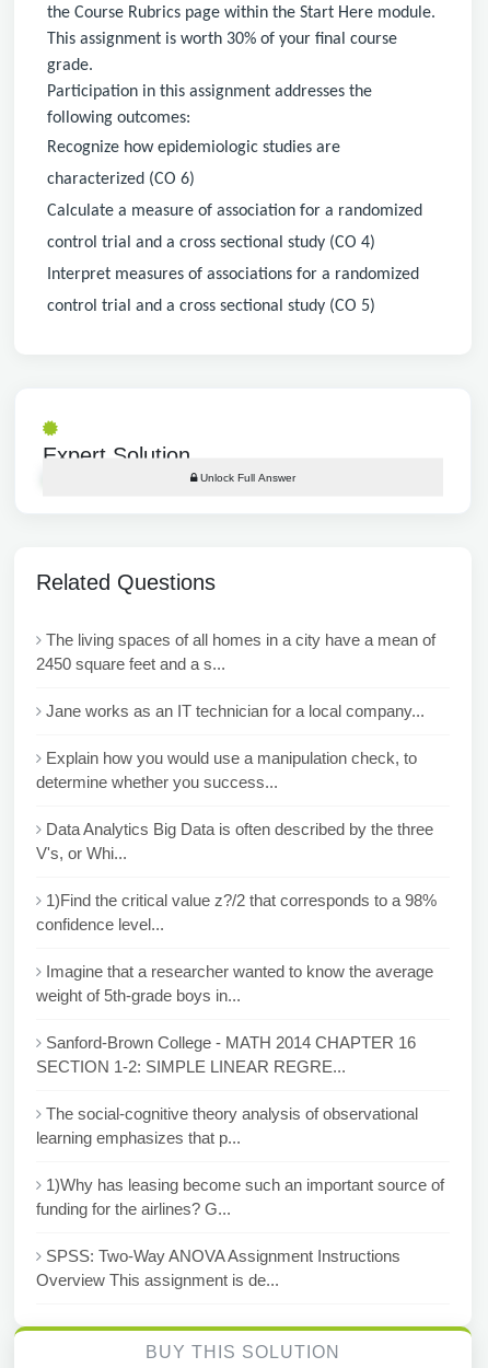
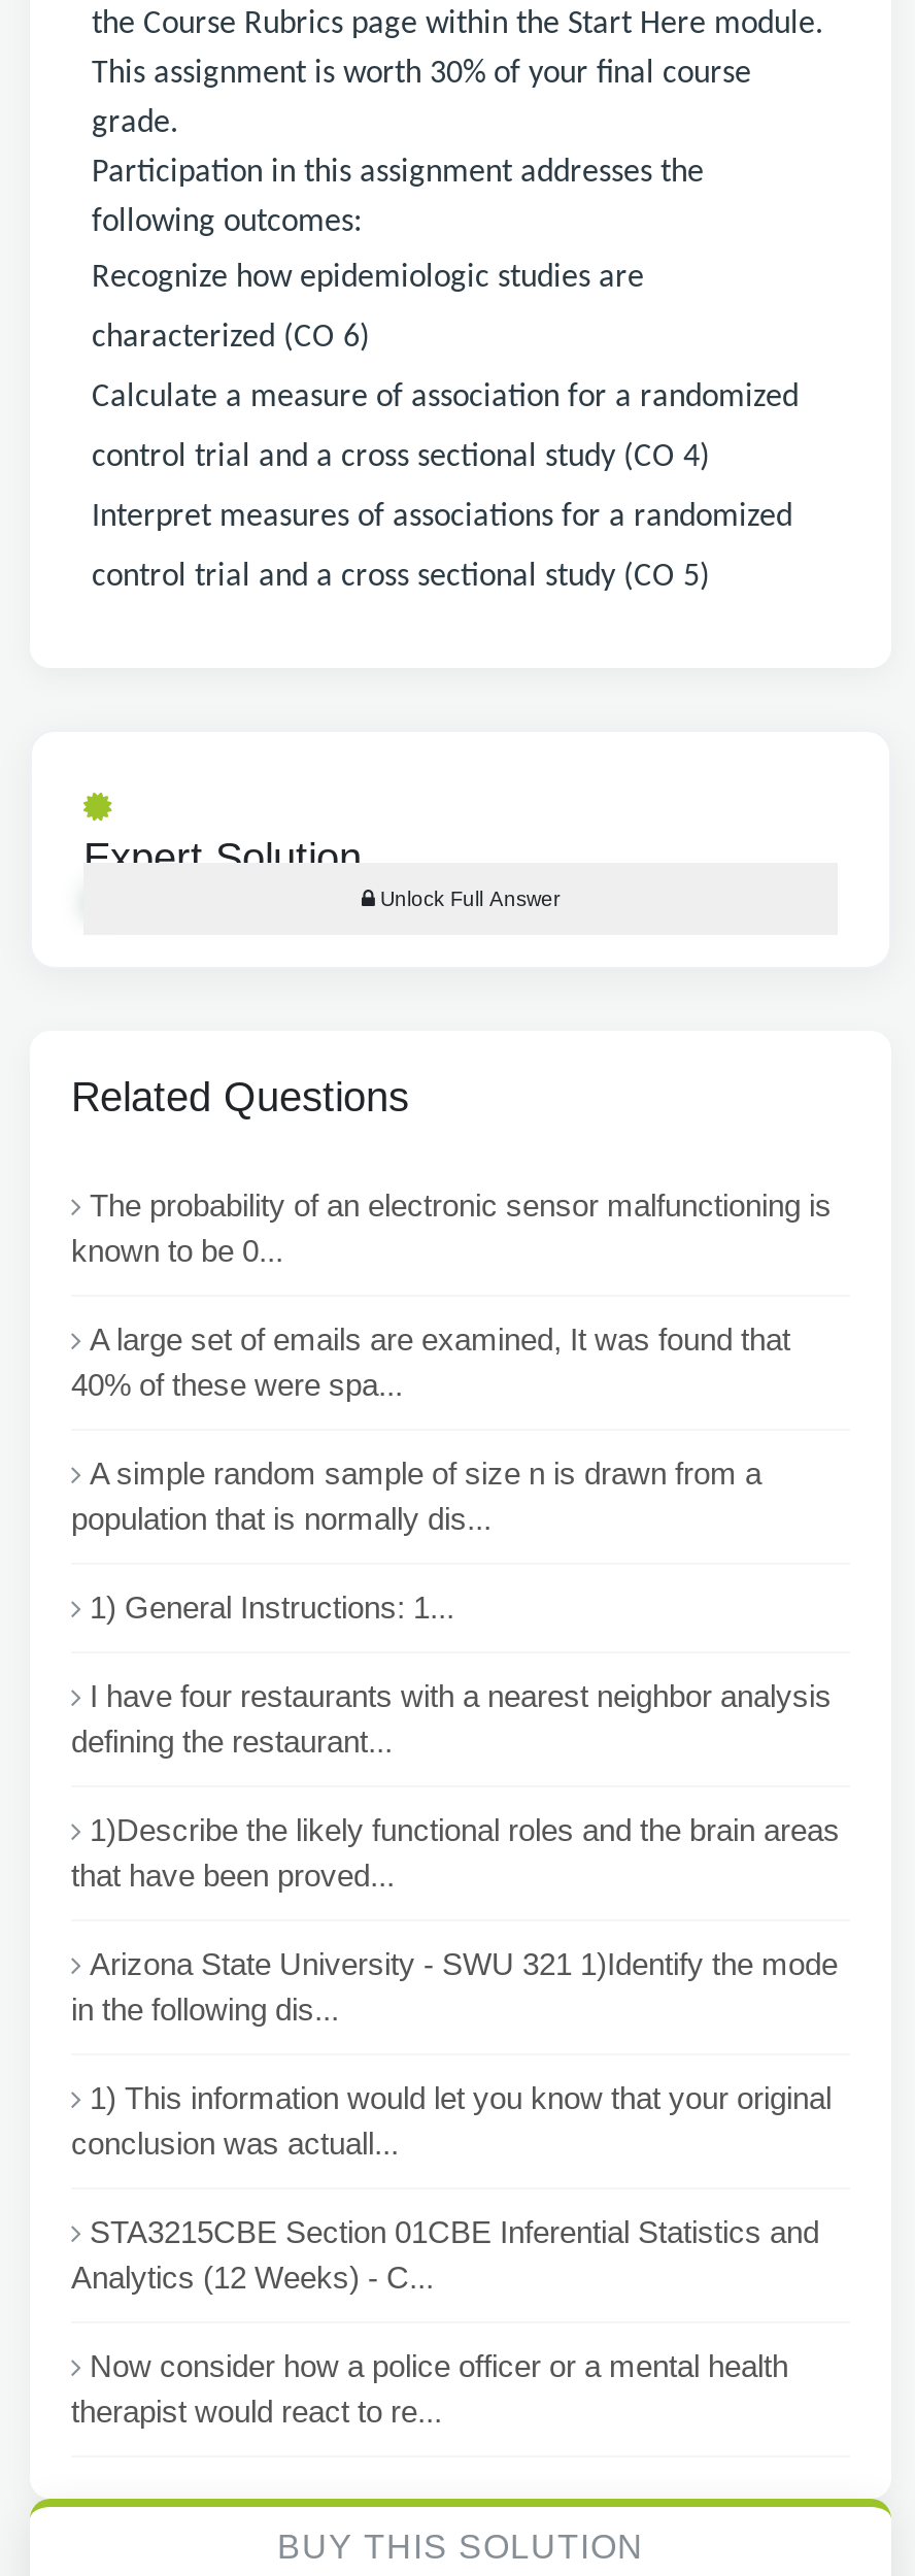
[36,630,435,673] The living spaces of all homes in a city have a mean of | 2450 square feet and a s... -> [71,1187,832,1268] The probability of an electronic sensor malfunctioning is | known to be 0...
[46,702,425,720] Jane works as an IT technician for a local company... -> [71,1322,790,1402] A large set of emails are examined, It was found that | 40% of these were spa...
[36,749,417,791] Explain how you would use a manipulation check, to | determine whether you success... -> [71,1456,761,1536] A simple random sample of size n is drawn from a | population that is normally dis...
[36,820,433,862] Data Analytics Big Data is often described by the three | V's, or Whi... -> [90,1590,454,1625] 1) General Instructions: 1...
[36,891,437,934] 1)Find the critical value z?/2 that corresponds to a 98% | confidence level... -> [71,1678,832,1759] I have four restaurants with a nearest neighbor analysis | defining the restaurant...
[36,962,433,1005] Imagine that a researcher wanted to know the average | weight of 5th-grade boys in... -> [71,1812,840,1893] 1)Describe the likely functional roles and the brain areas | that have been proved...
[36,1033,416,1076] Sanford-Brown College - MATH 2014 CHAPTER 16 | SECTION 1-2: SIMPLE LINEAR REGRE... -> [71,1946,838,2027] Arizona State University - SWU 321 1)Identify the mode | in the following dis...
[36,1104,418,1147] The social-cognitive theory analysis of observational | learning emphasizes that p... -> [71,2080,832,2161] 1) This information would let you know that your original | conclusion was actuall...
[36,1175,444,1218] 1)Why has leasing become such an important source of | funding for the airlines? G... -> [71,2214,819,2295] STA3215CBE Section 01CBE Inferential Statistics and | Analytics (12 Weeks) - C...
[36,1247,400,1289] SPSS: Two-Way ANOVA Assignment Instructions | Overview This assignment is de... -> [71,2348,788,2429] Now consider how a police officer or a mental health | therapist would react to re...

